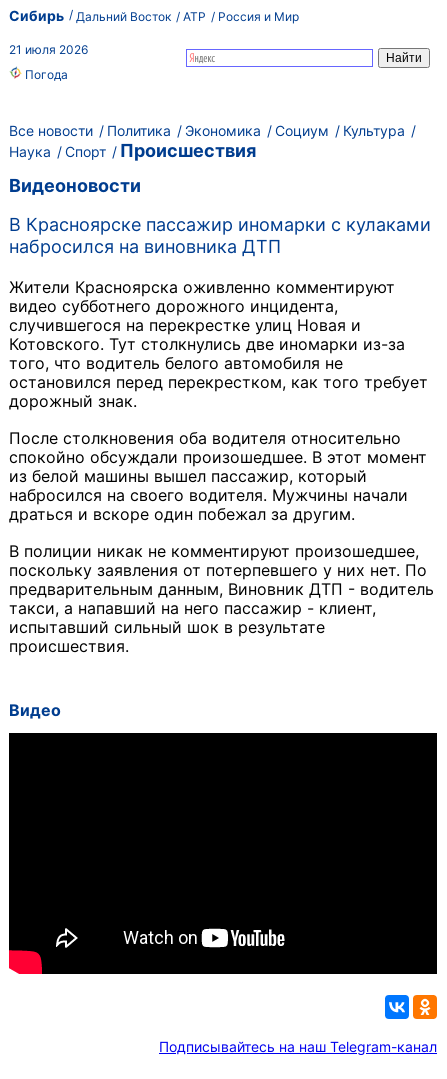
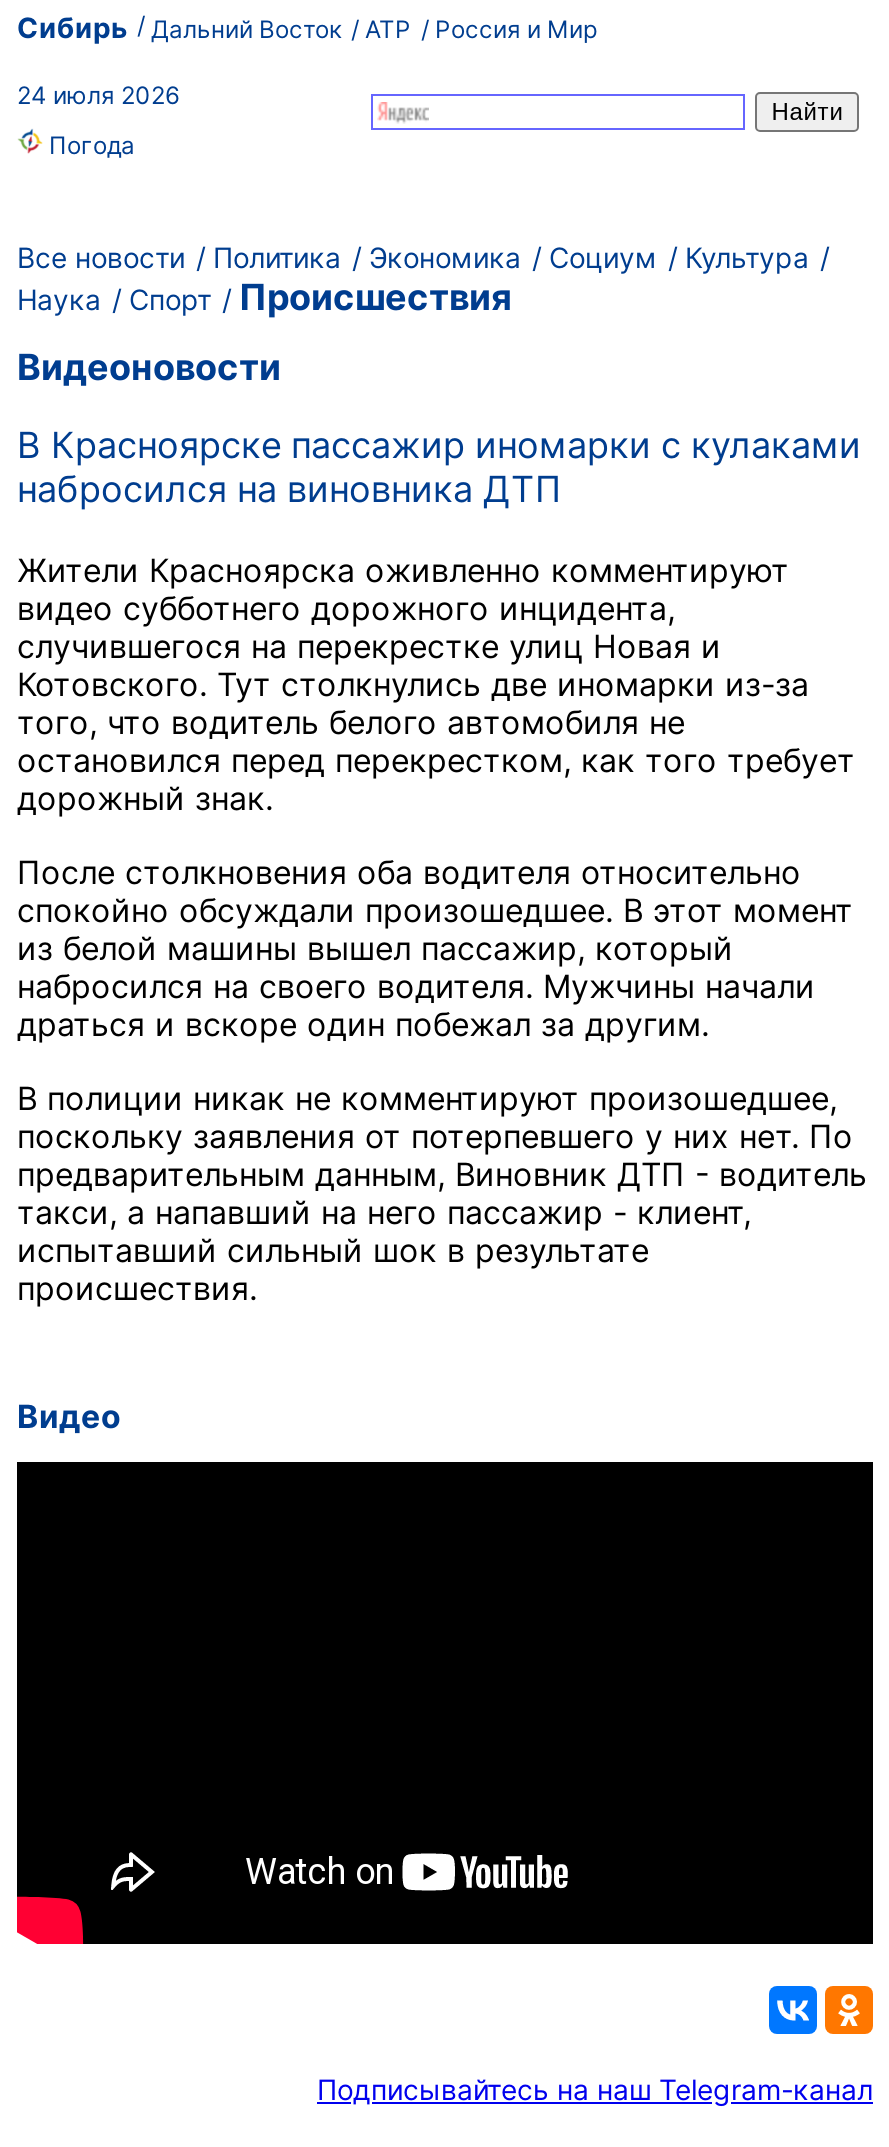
[9,42,88,57] 21 июля 2026 -> [17,80,179,110] 24 июля 2026

